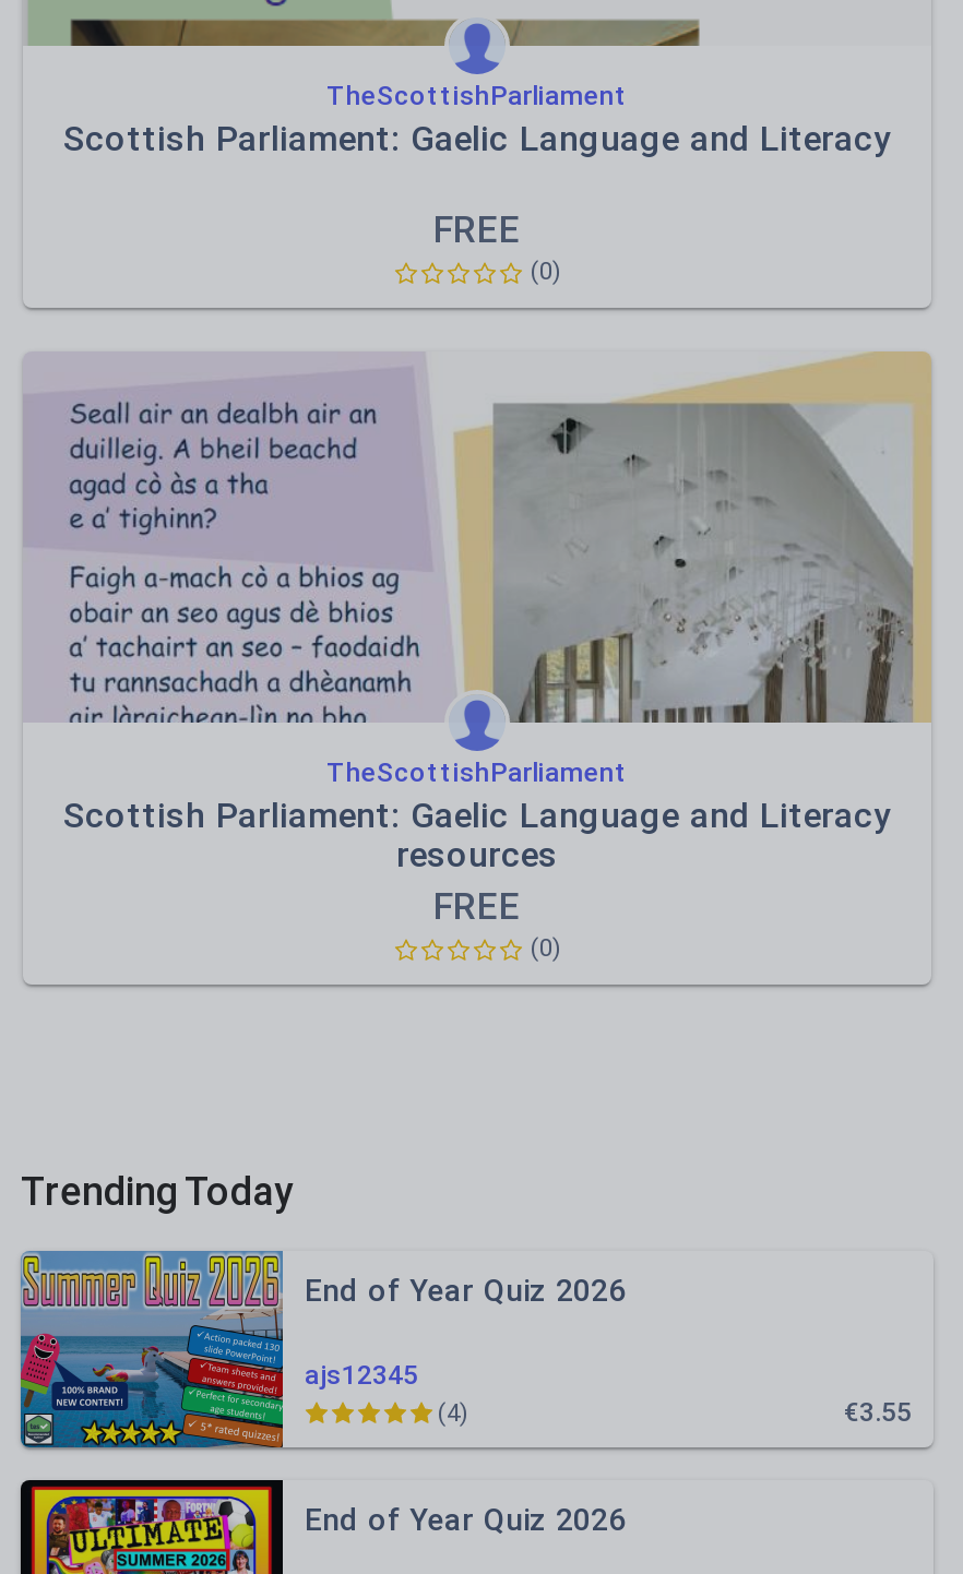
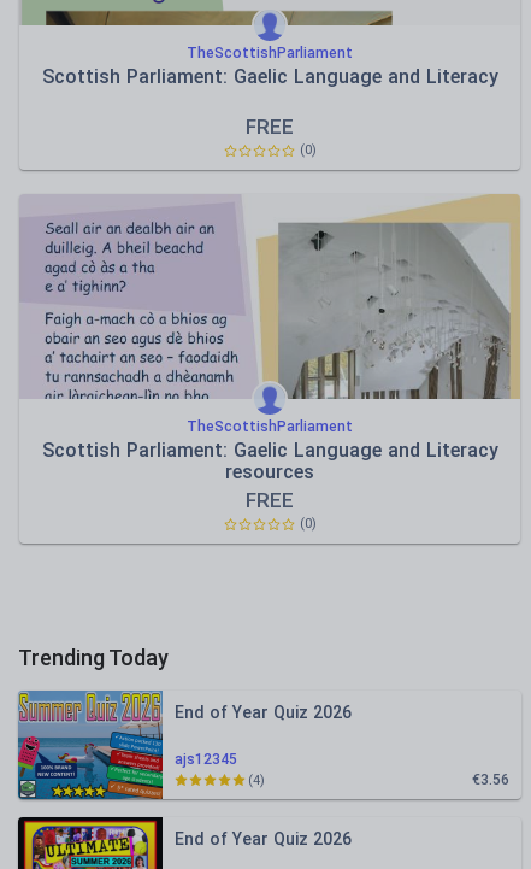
[844,1397,912,1428] €3.55 -> [472,771,509,788] €3.56

